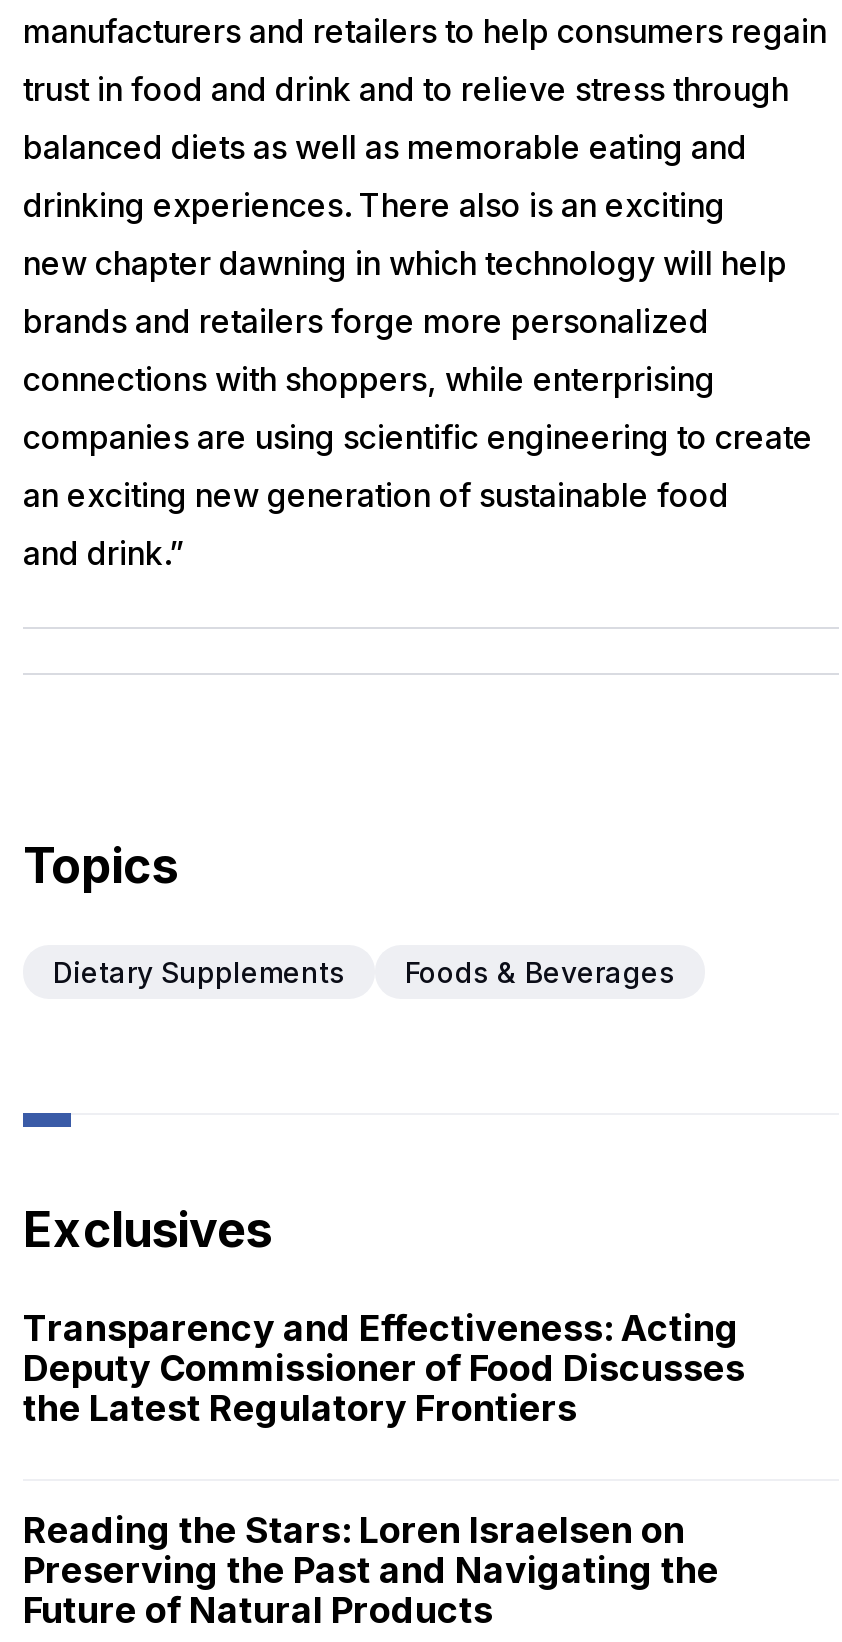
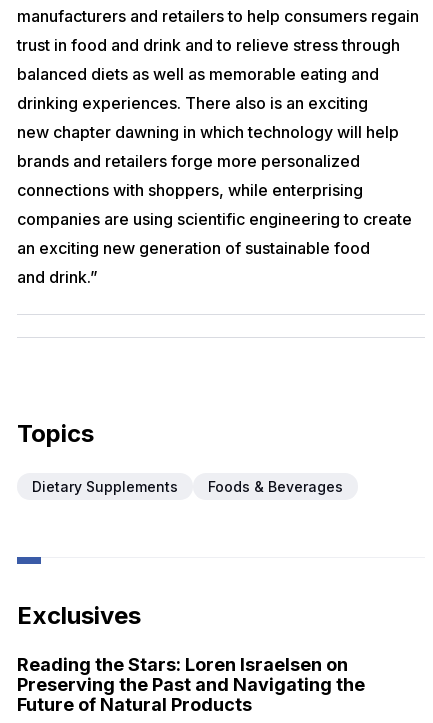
[23,1306,745,1428] Transparency and Effectiveness: Acting | Deputy Commissioner of Food Discusses | the Latest Regulatory Frontiers -> none

